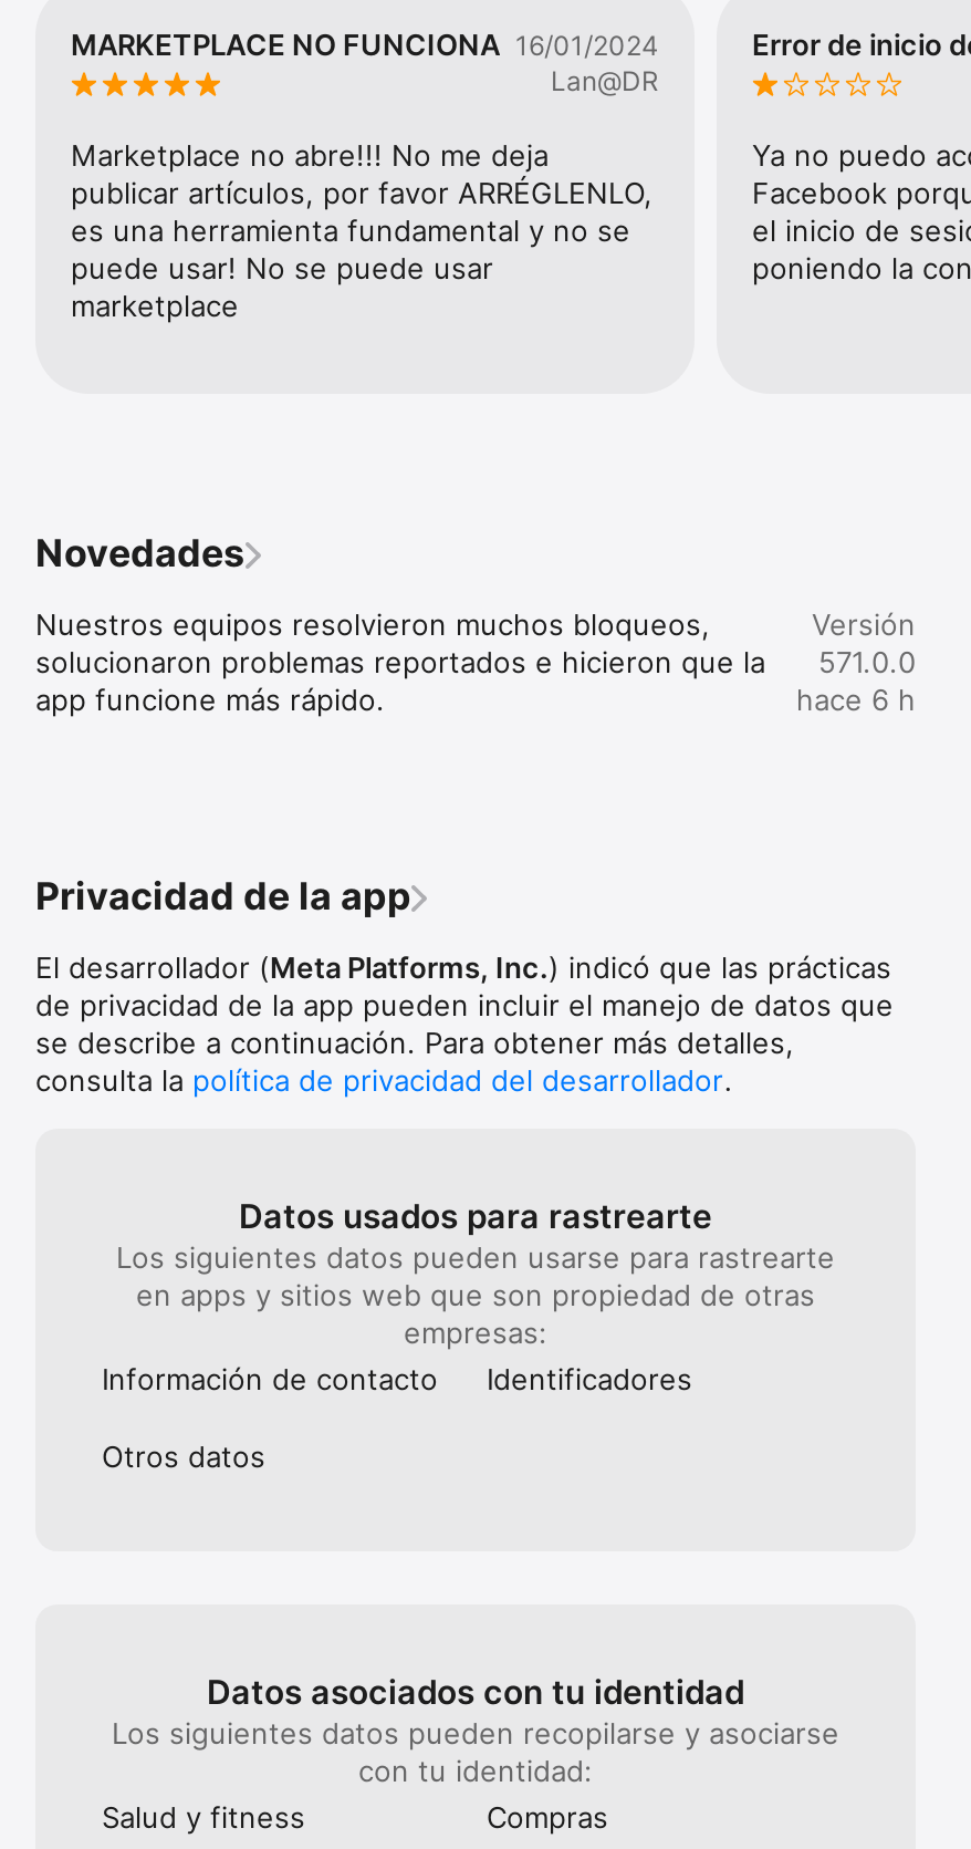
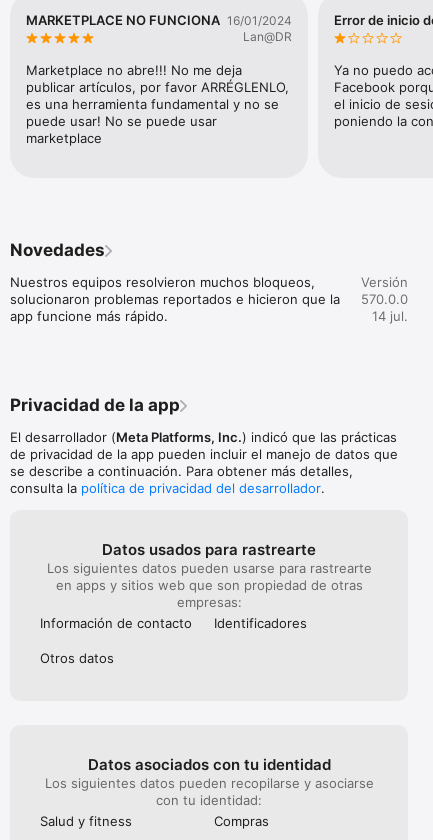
[796,644,916,717] 571.0.0 | hace 6 h -> [361,291,408,324] 570.0.0 | 14 jul.

